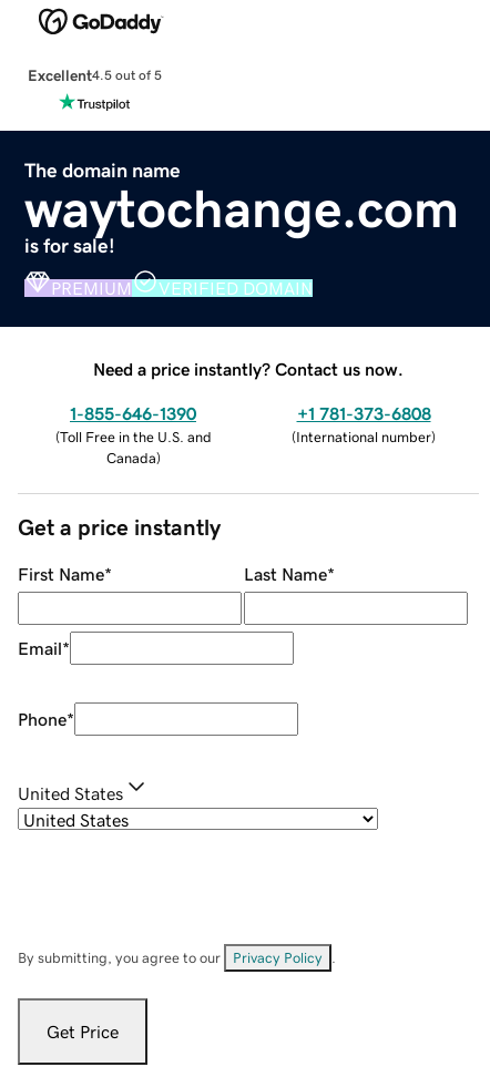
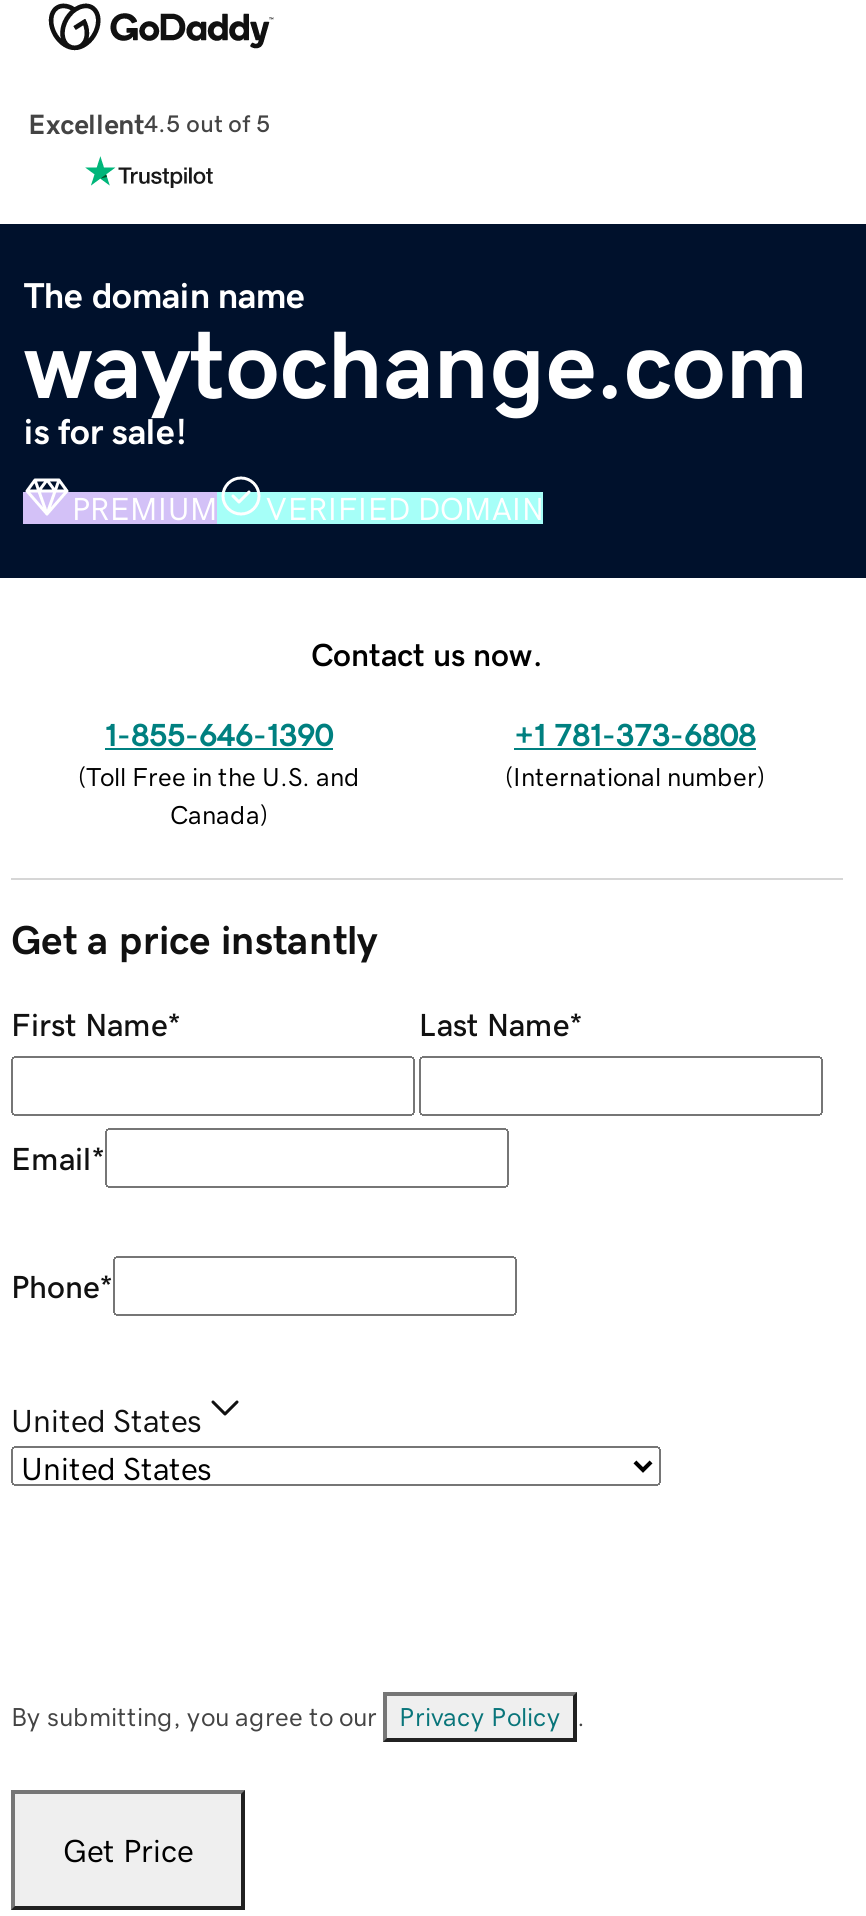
[93,360,404,377] Need a price instantly? Contact us now. -> [311,637,543,669] Contact us now.

